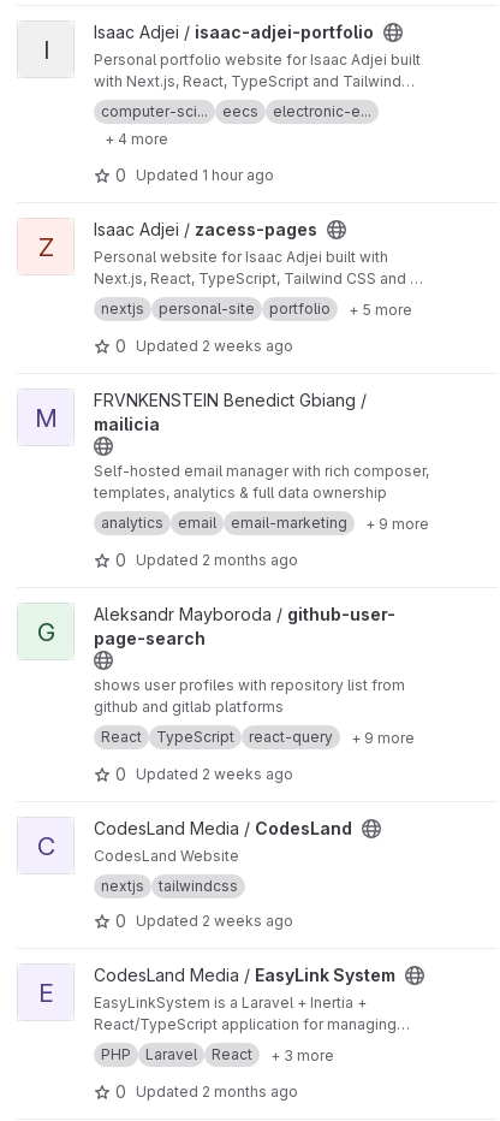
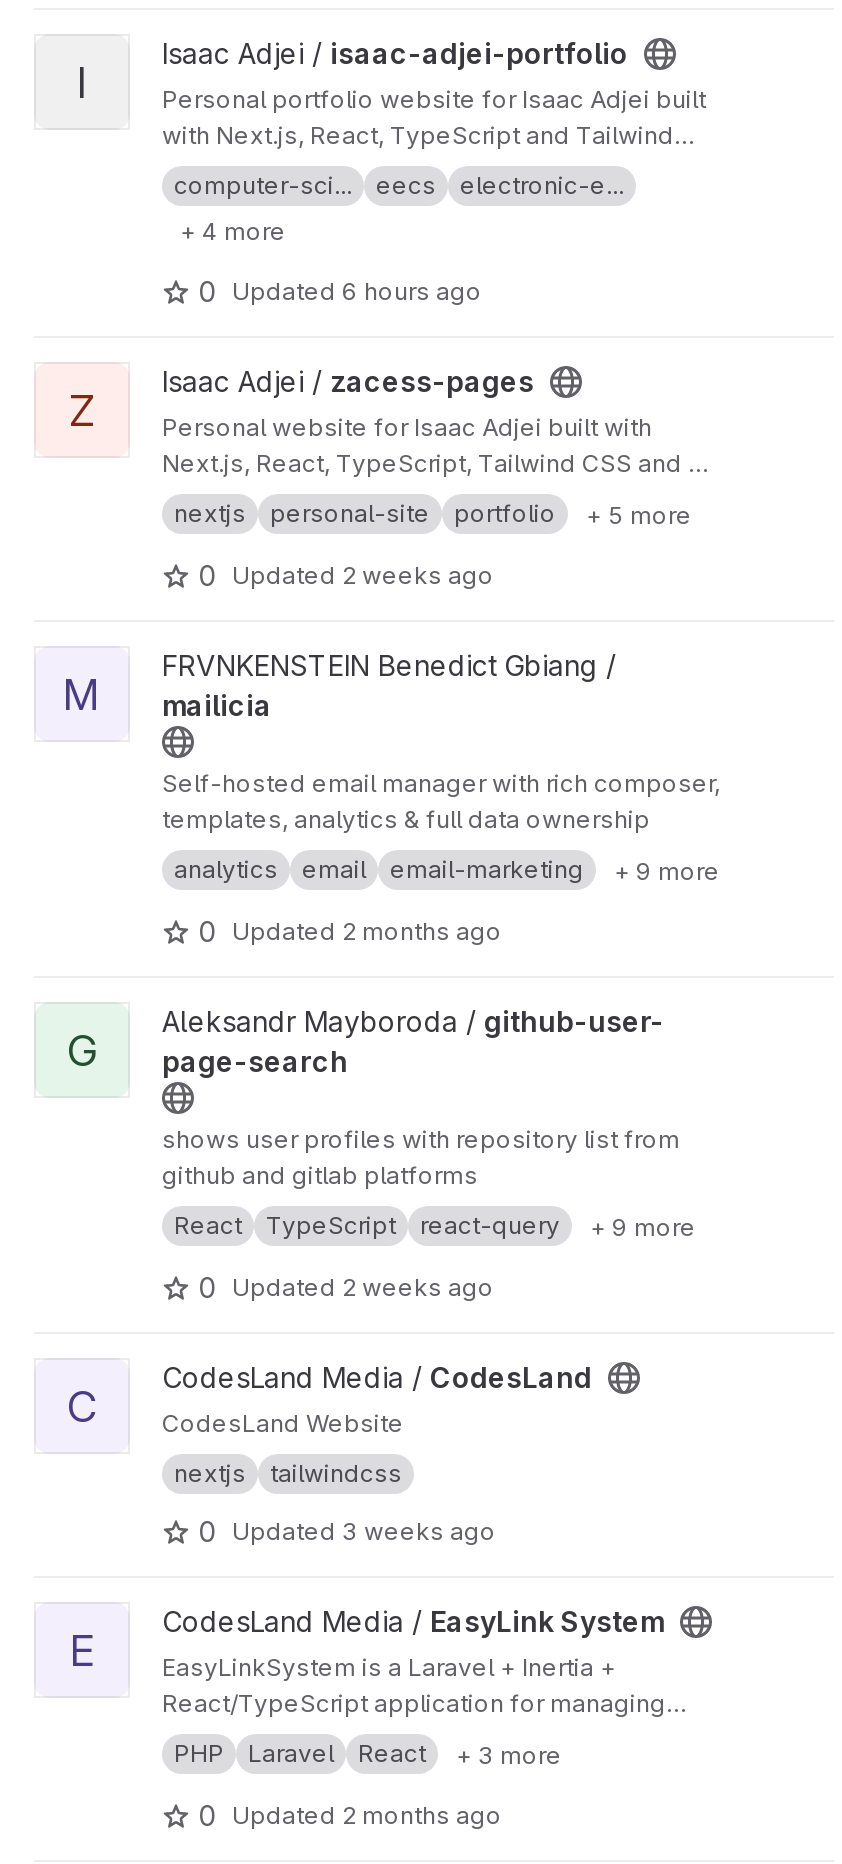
[115,165,274,185] 0 Updated 1 hour ago -> [198,274,482,308] 0 Updated 6 hours ago
[115,911,293,931] 0 Updated 2 weeks ago -> [198,1514,496,1548] 0 Updated 3 weeks ago

